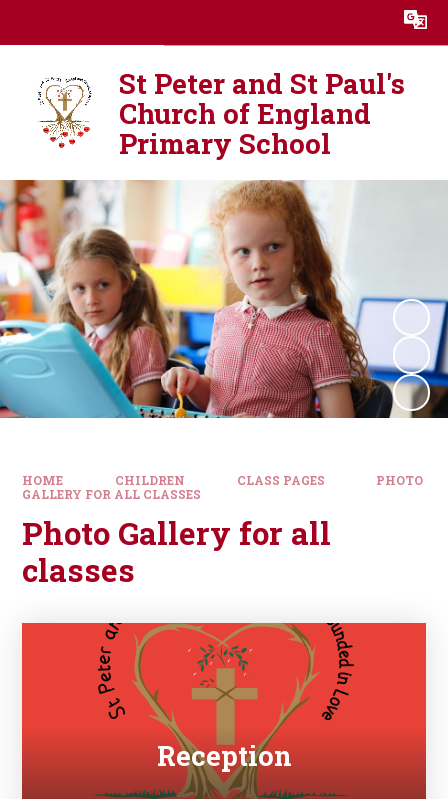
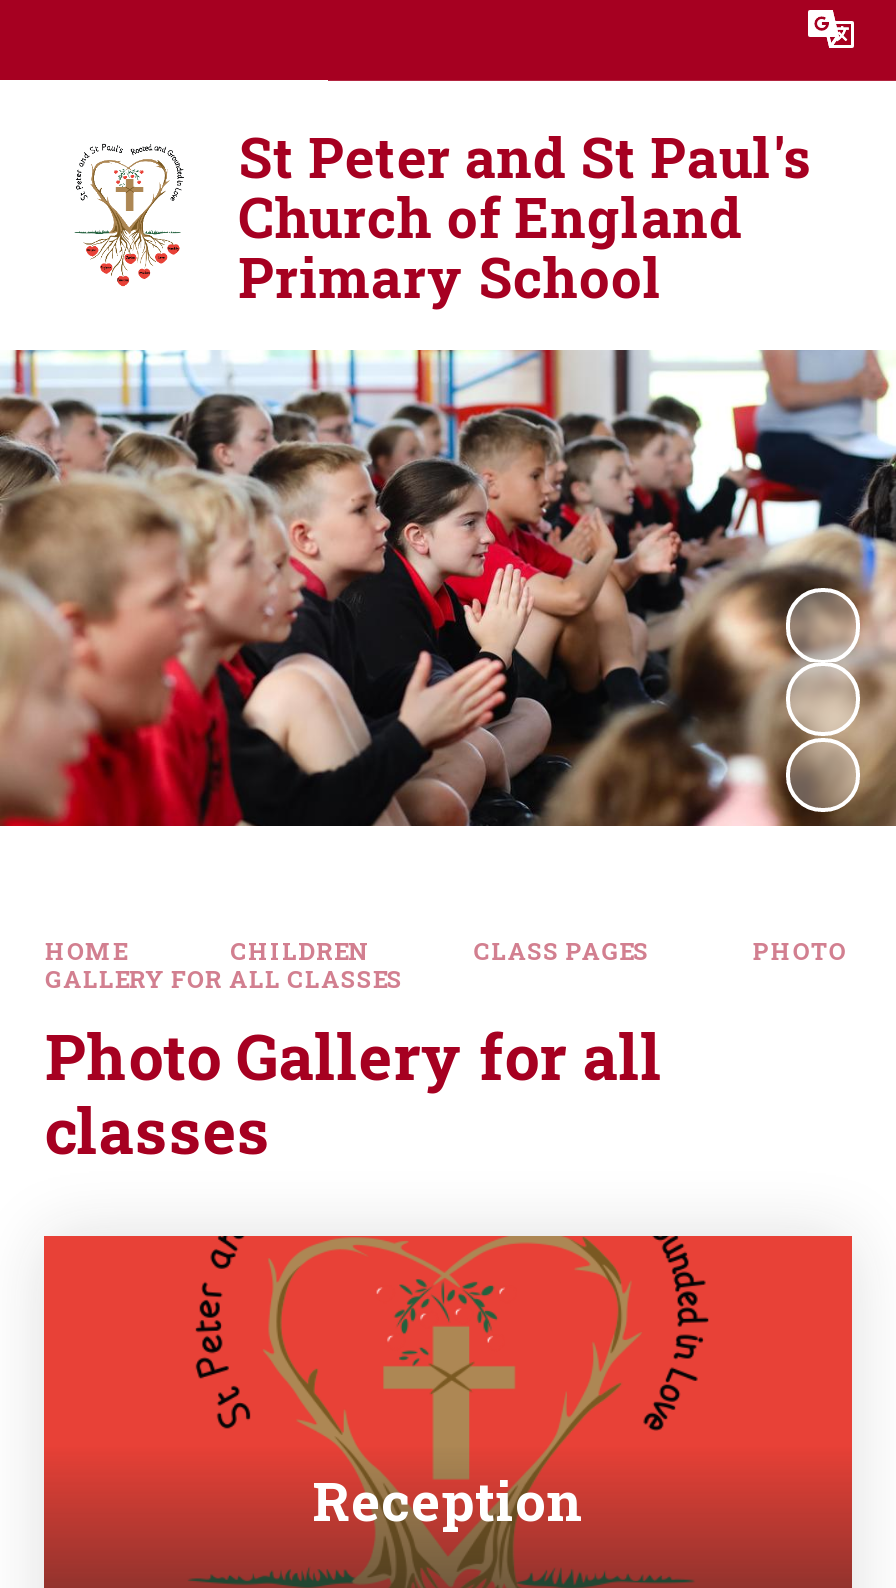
[3,179,445,419] [image] -> [6,348,890,828] [image]

